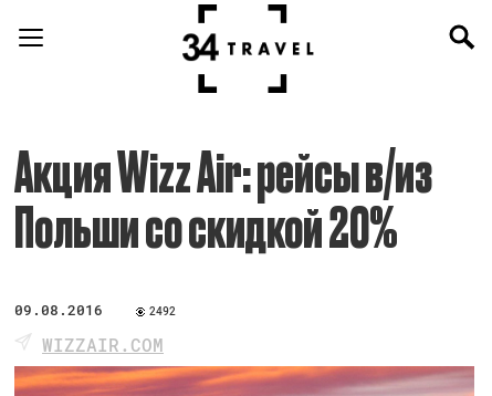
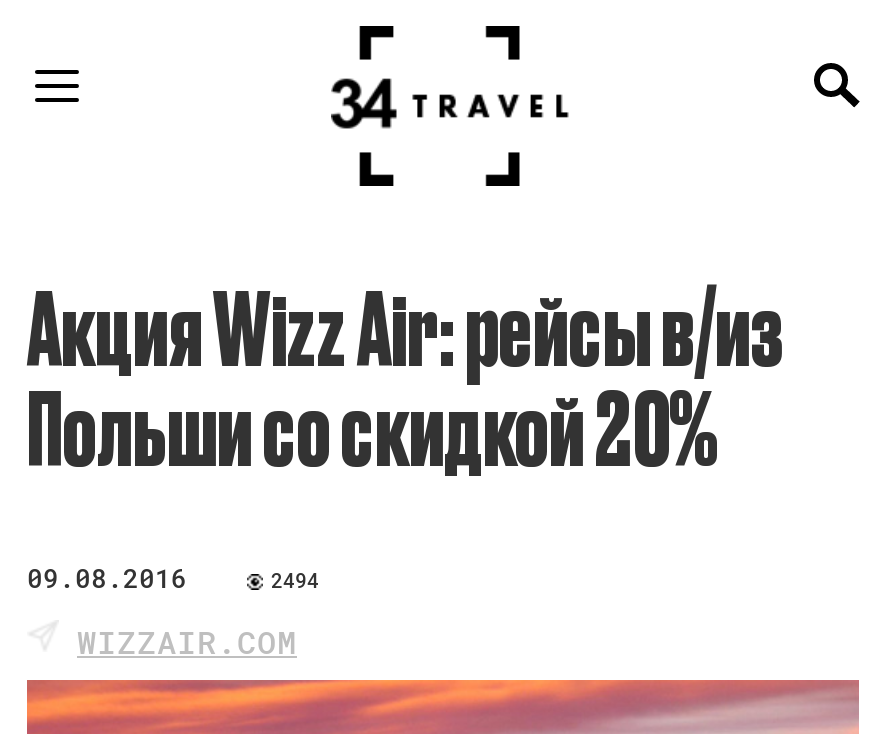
[149,304,176,319] 2492 -> [271,568,319,594] 2494

